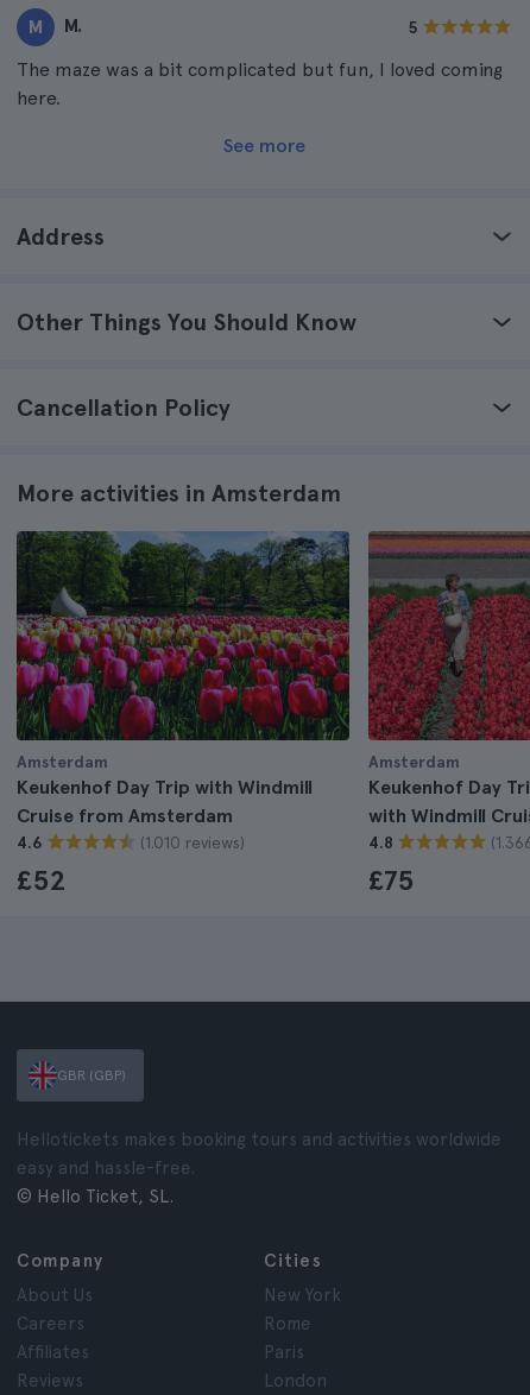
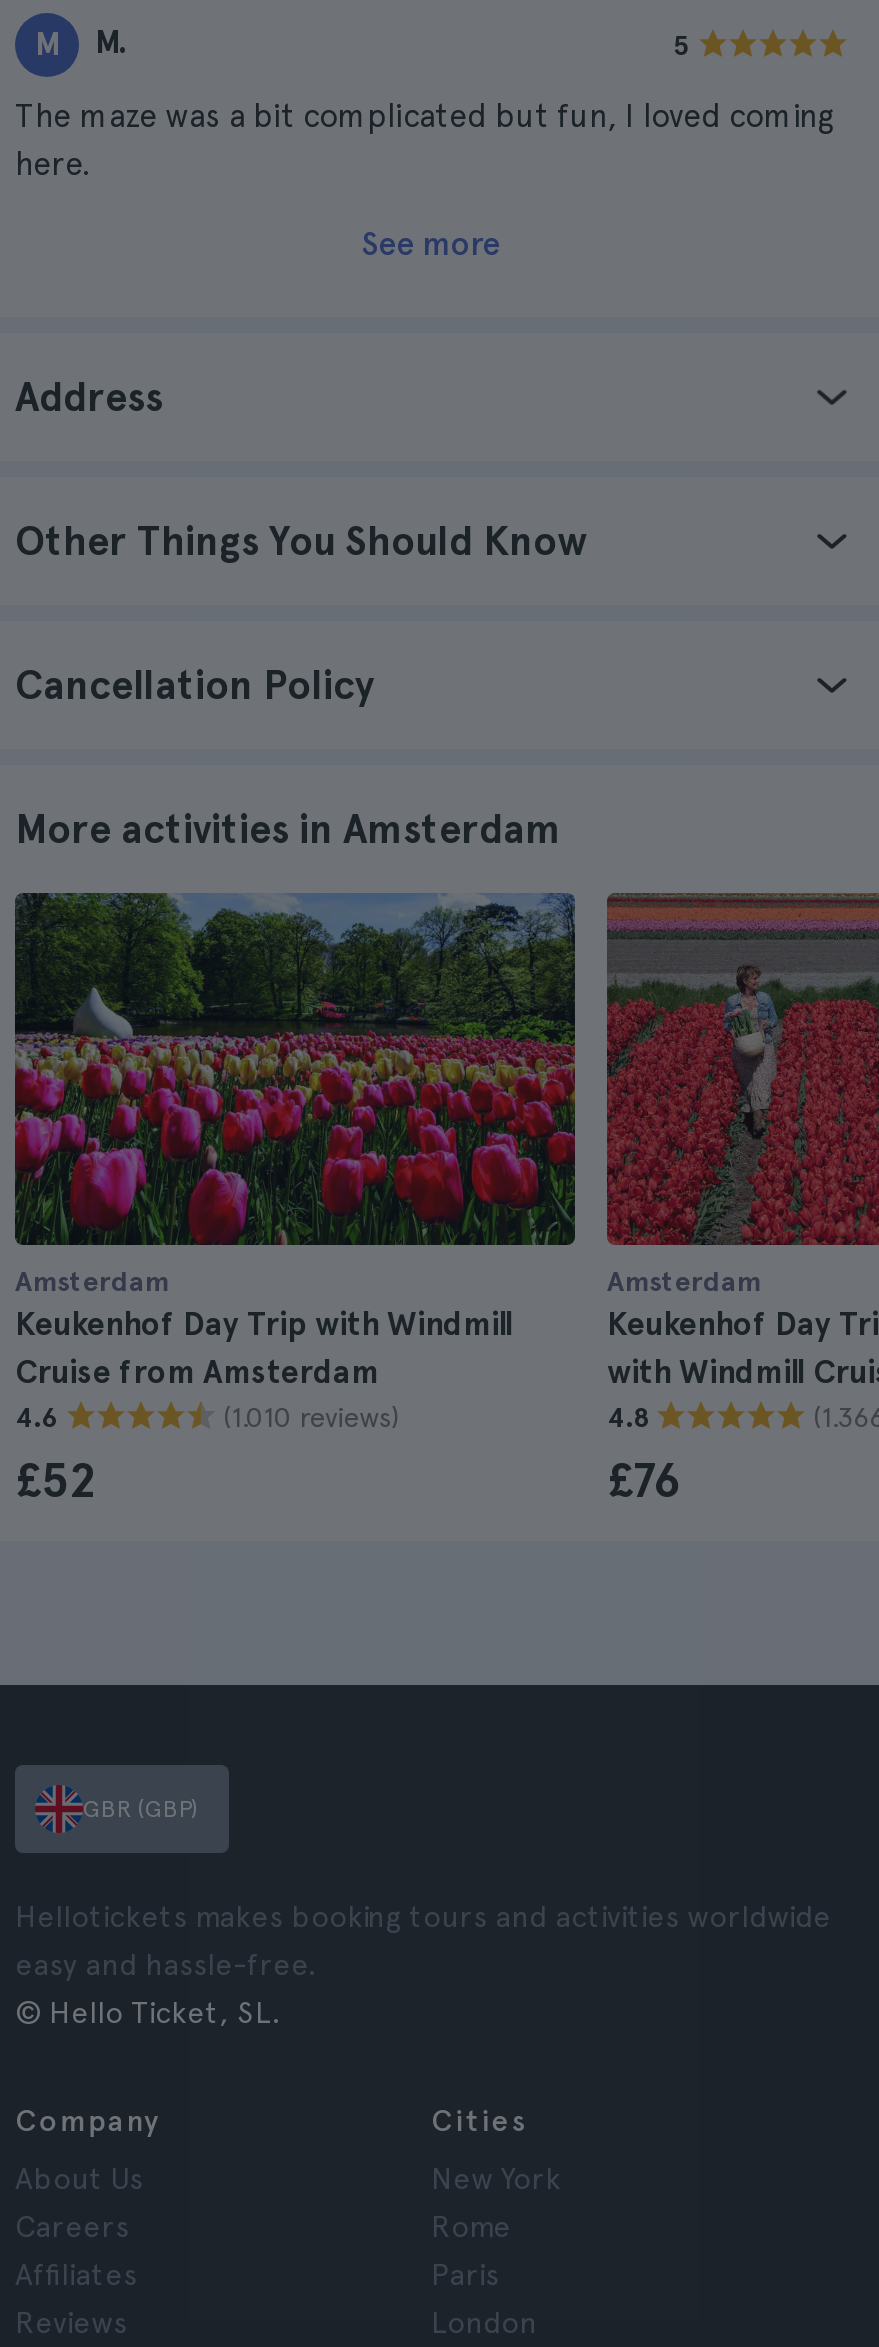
[368,863,414,897] £75 -> [607,1451,681,1509] £76

